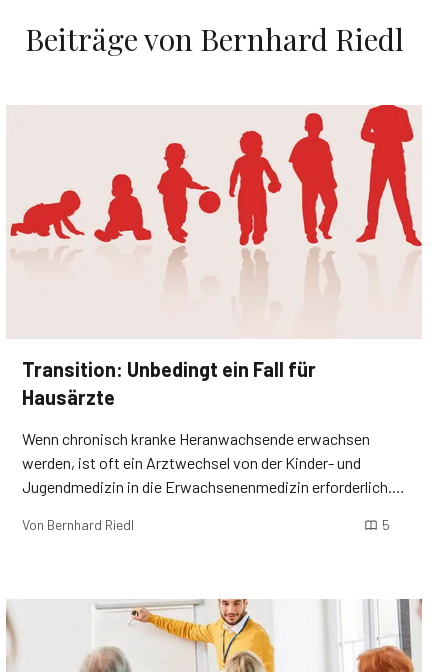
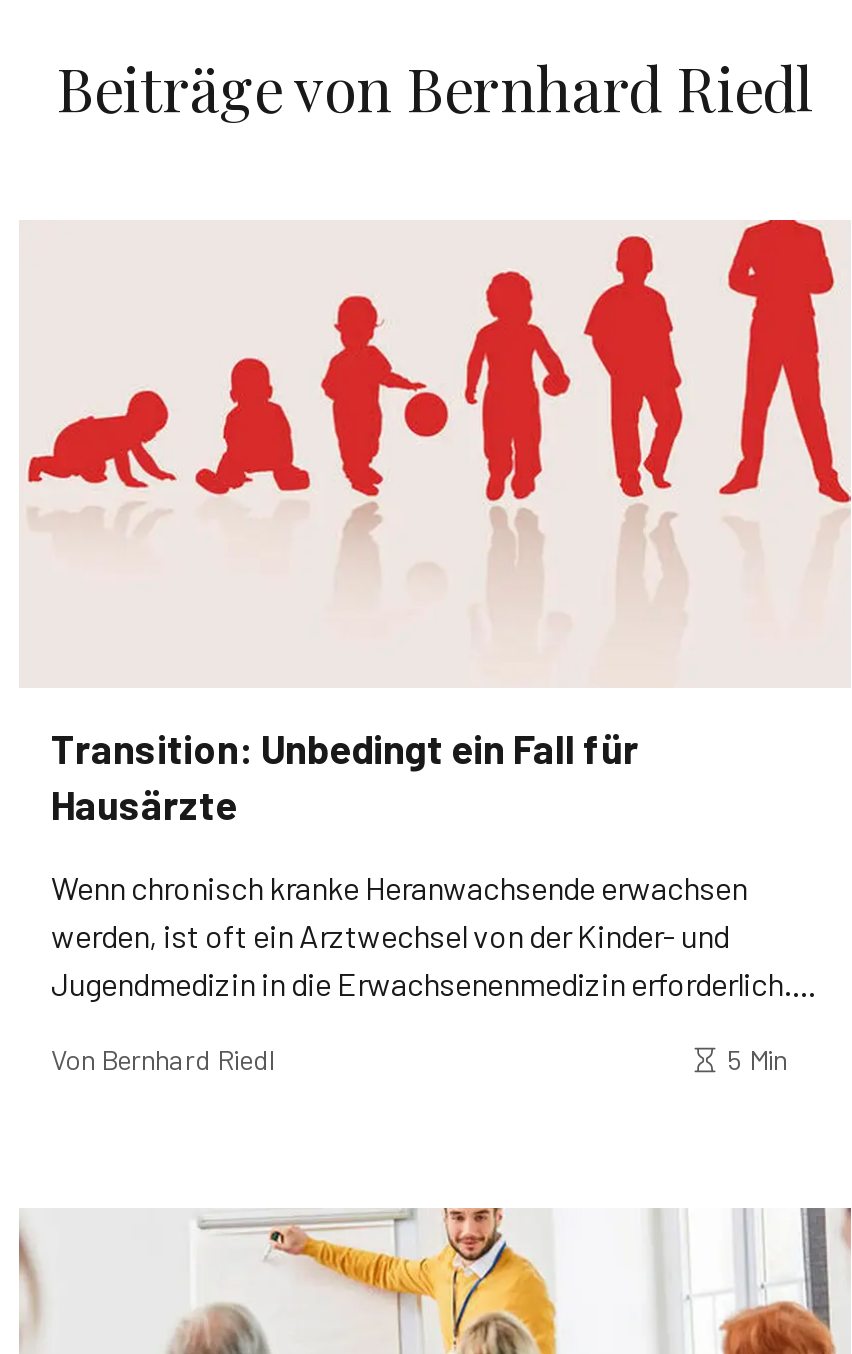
[382,516,390,533] 5 -> [727,1043,787,1077] 5 Min

